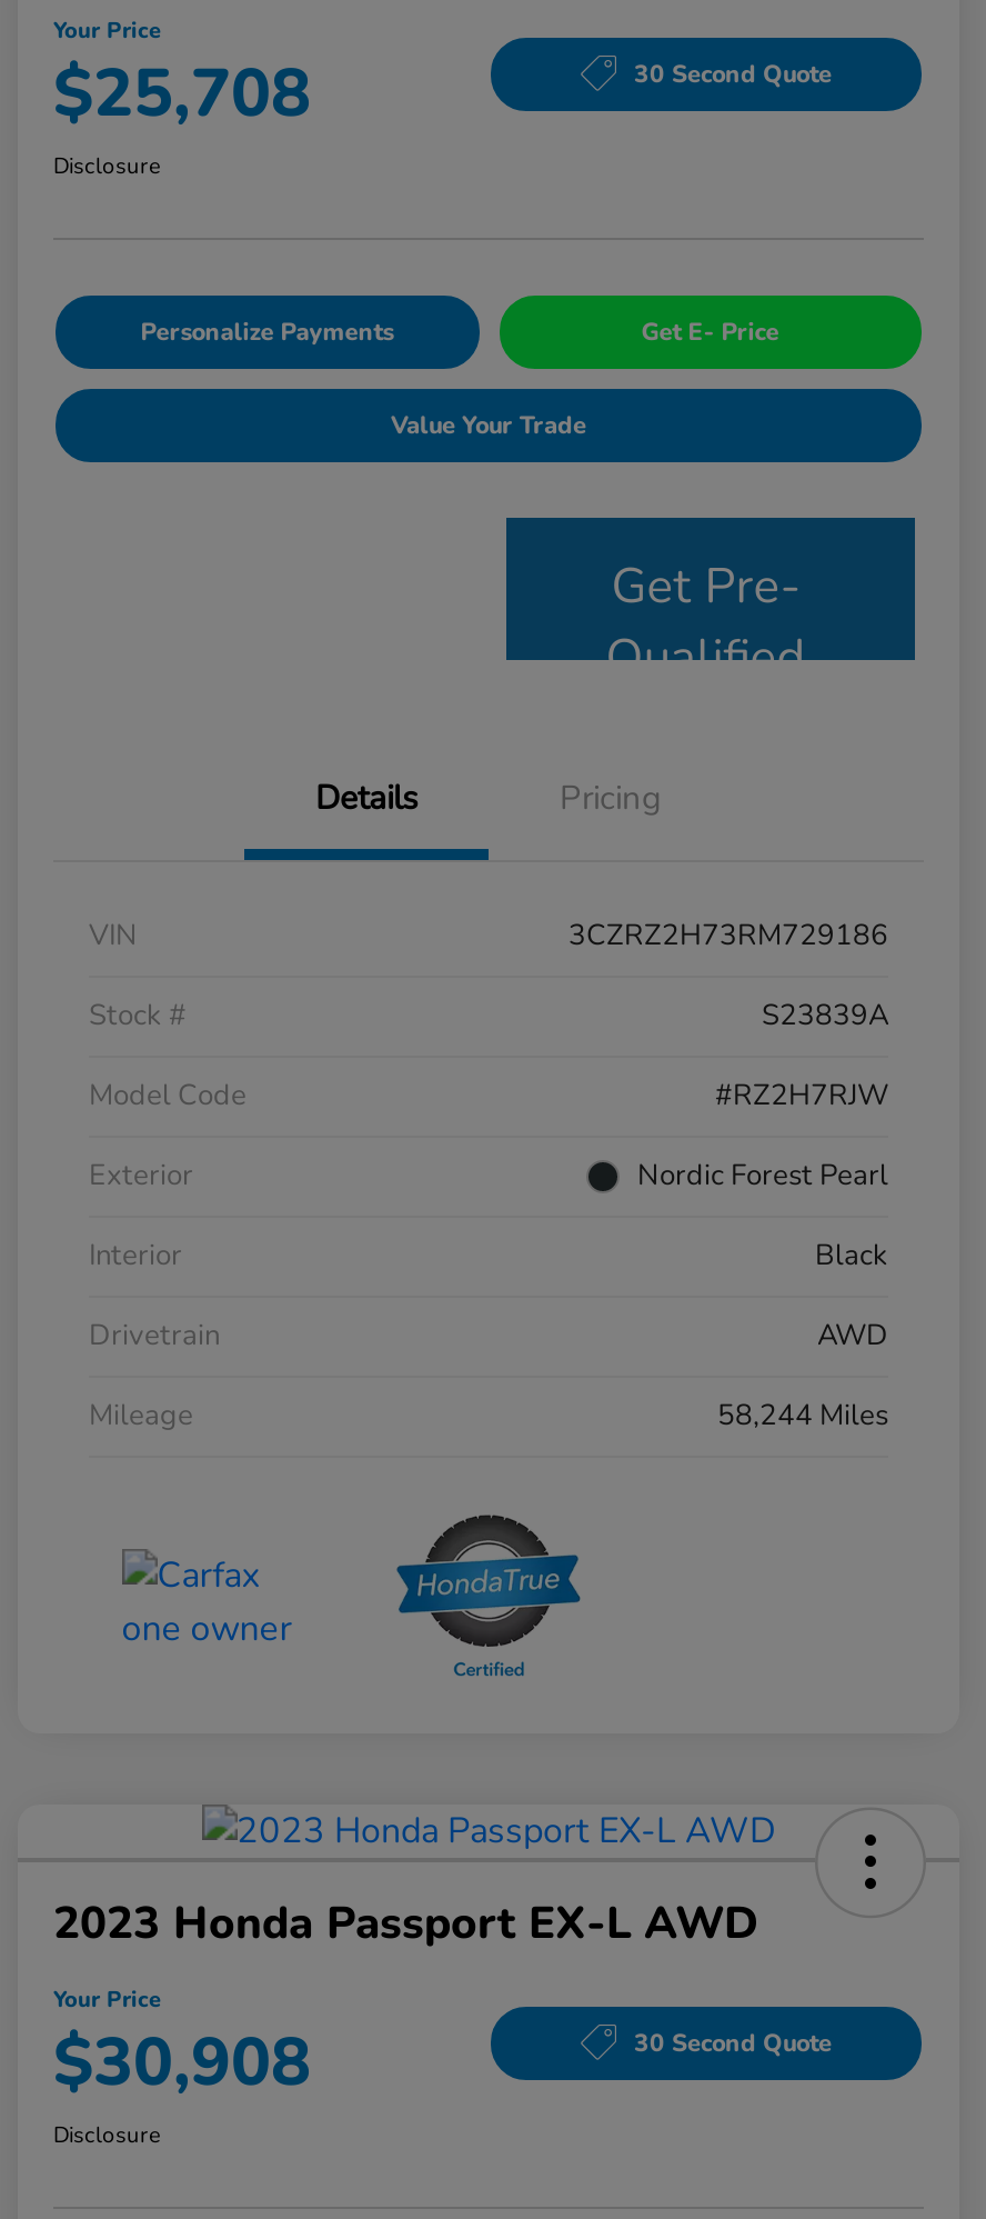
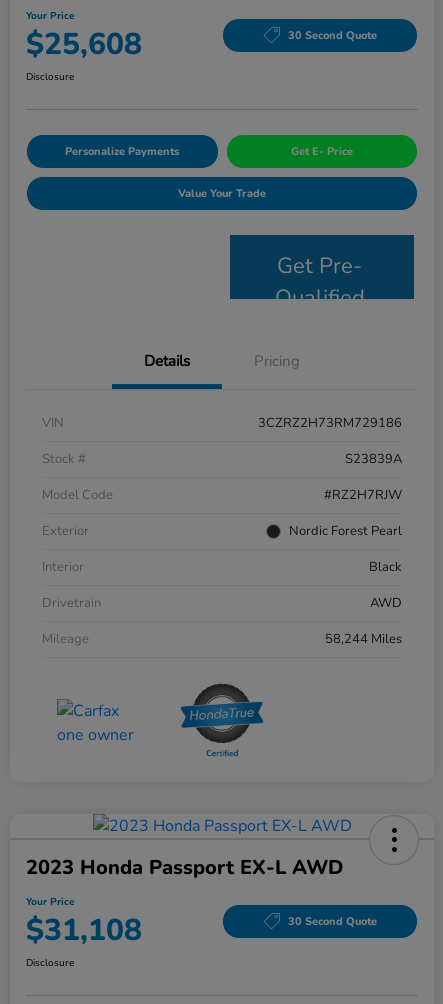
[53,49,311,140] $25,708 -> [26,24,142,65] $25,608
[53,2018,311,2109] $30,908 -> [26,910,142,951] $31,108

